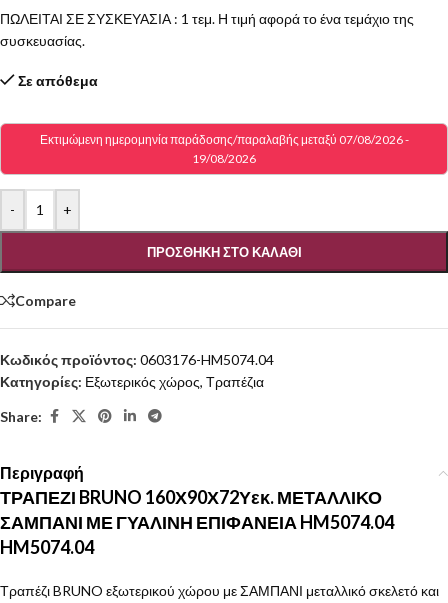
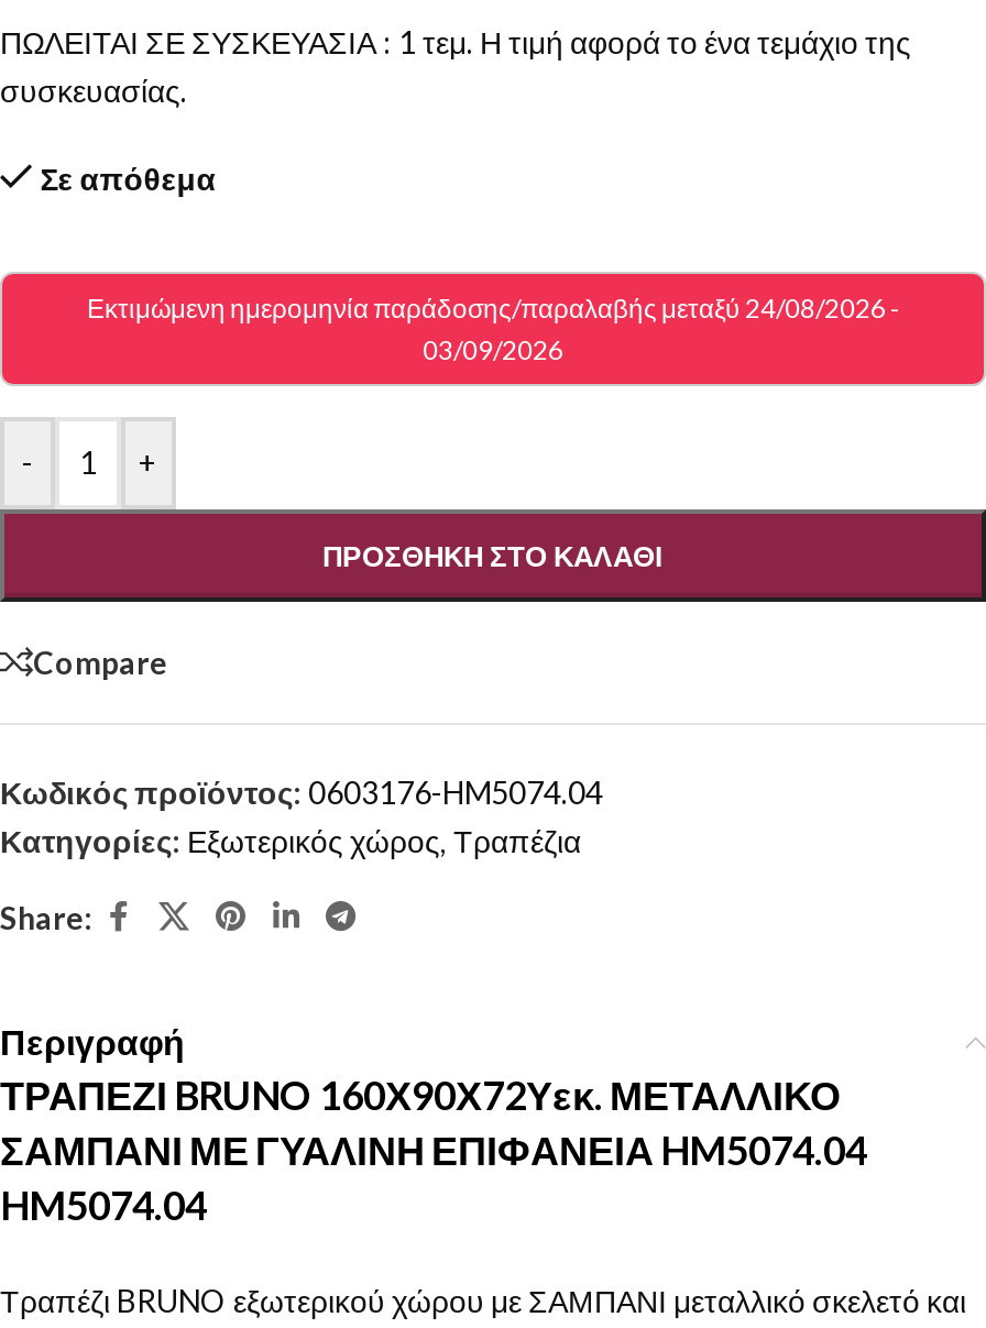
[39,132,408,147] Εκτιμώμενη ημερομηνία παράδοσης/παραλαβής μεταξύ 07/08/2026 - -> [87,292,899,325] Εκτιμώμενη ημερομηνία παράδοσης/παραλαβής μεταξύ 24/08/2026 -
[192,151,256,166] 19/08/2026 -> [423,333,563,366] 03/09/2026

